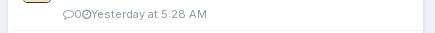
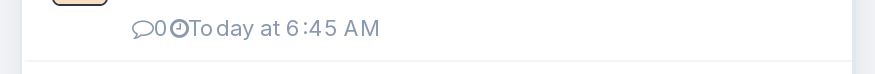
[91,7,207,21] Yesterday at 5:28 AM -> [188,14,380,42] Today at 6:45 AM

